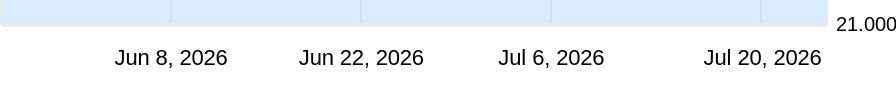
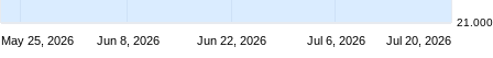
none -> [1,34,74,47] May 25, 2026

